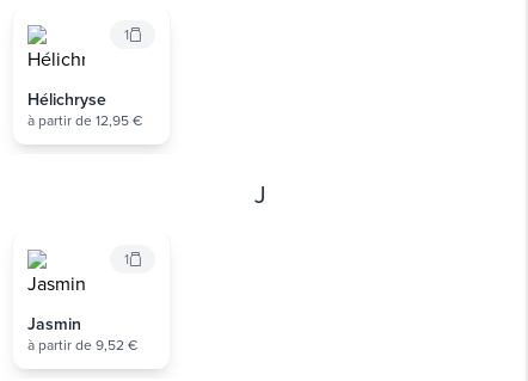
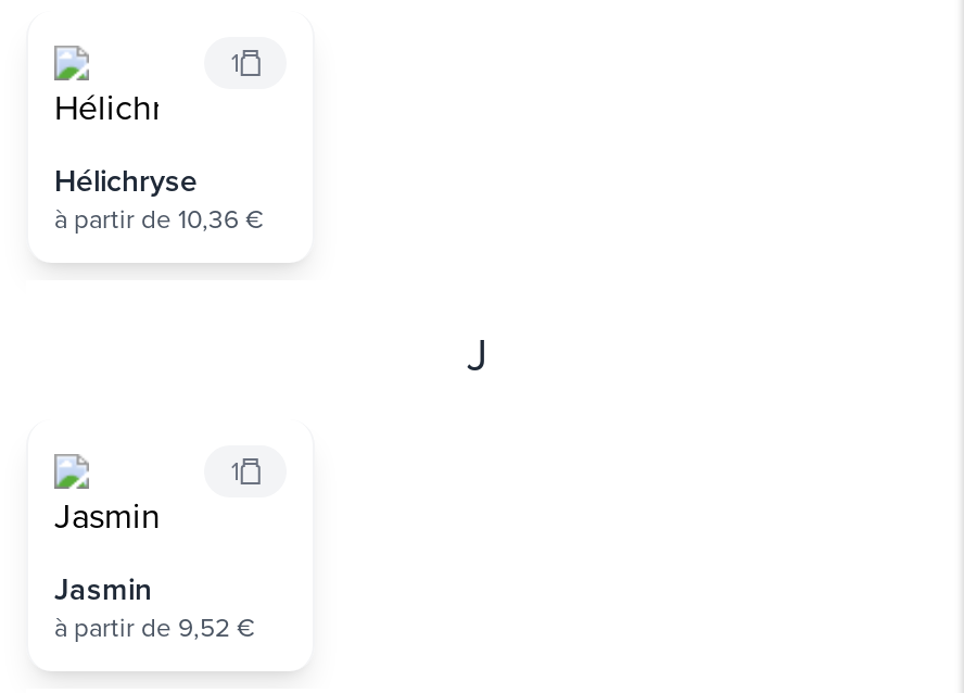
[27,110,142,130] à partir de 12,95 € -> [54,200,263,237] à partir de 10,36 €

